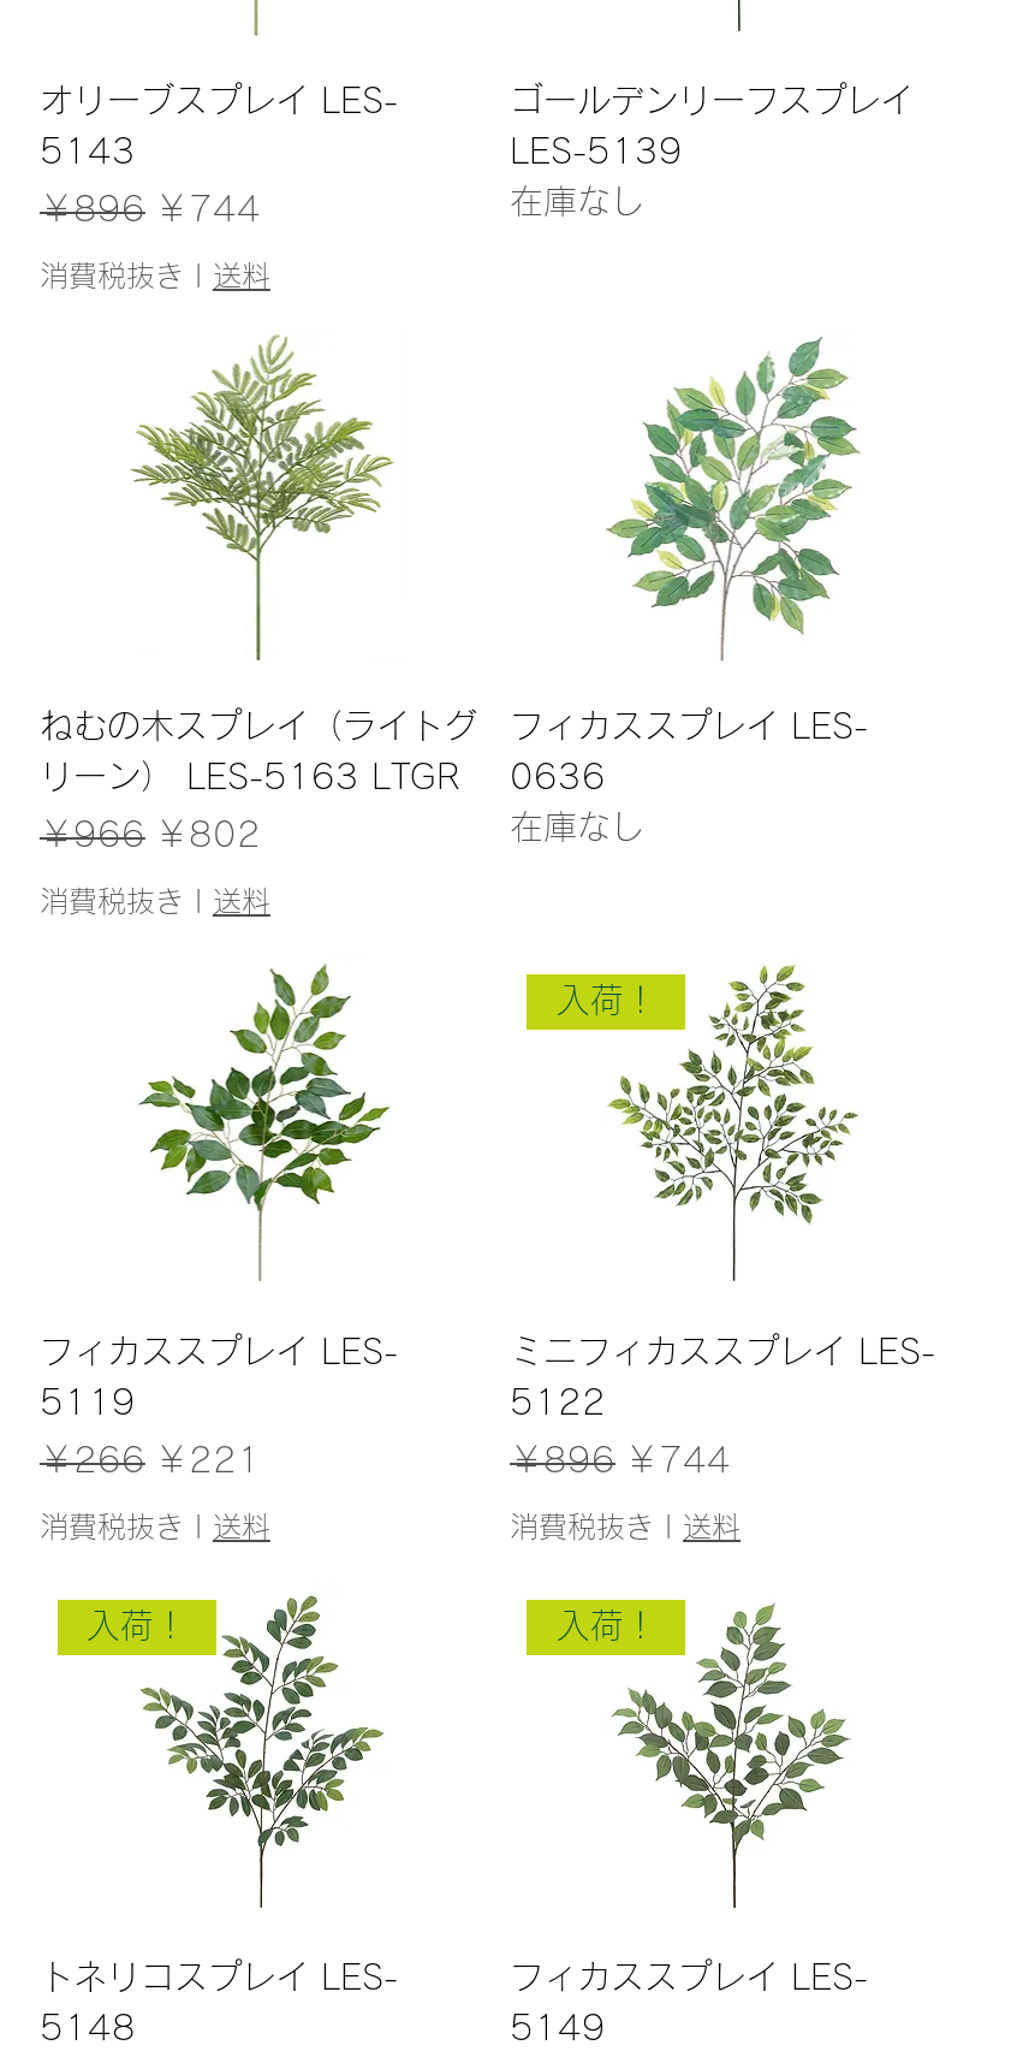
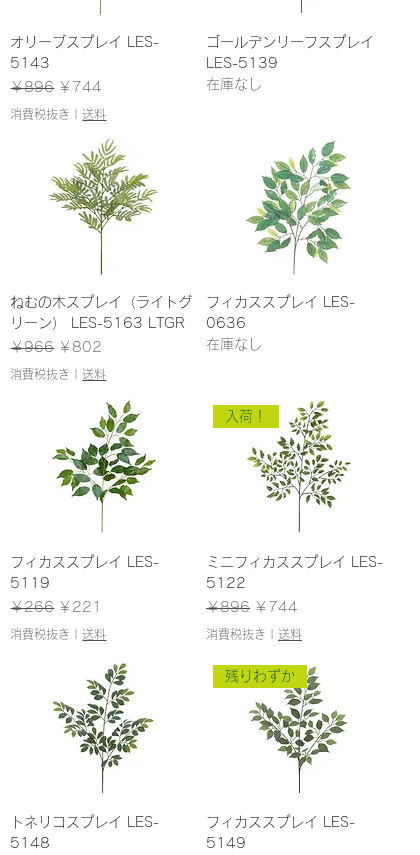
[86,1609,187,1642] 入荷！ -> none
[556,1609,657,1642] 入荷！ -> [225,669,295,683] 残りわずか

